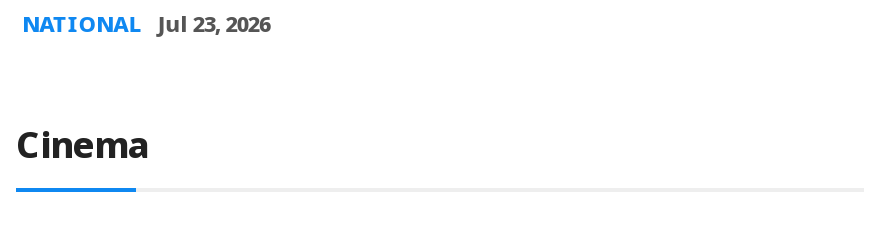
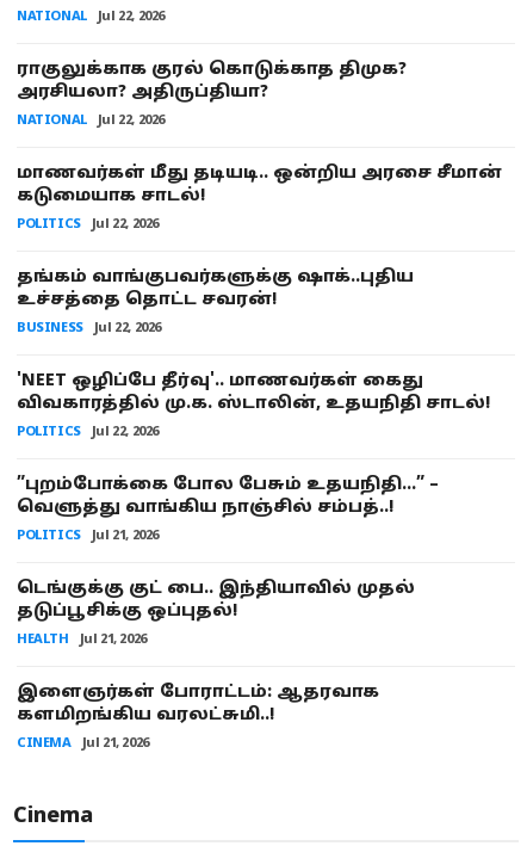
[158,11,270,39] Jul 23, 2026 -> [17,8,502,751] Jul 22, 2026 | ராகுலுக்காக குரல் கொடுக்காத திமுக? | அரசியலா? அதிருப்தியா? | NATIONAL | Jul 22, 2026 | மாணவர்கள் மீது தடியடி.. ஒன்றிய அரசை சீமான் | கடுமையாக சாடல்! | POLITICS | Jul 22, 2026 | தங்கம் வாங்குபவர்களுக்கு ஷாக்..புதிய | உச்சத்தை தொட்ட சவரன்! | BUSINESS | Jul 22, 2026 | 'NEET ஒழிப்பே தீர்வு'.. மாணவர்கள் கைது | விவகாரத்தில் மு.க. ஸ்டாலின், உதயநிதி சாடல்! | POLITICS | Jul 22, 2026 | ”புறம்போக்கை போல பேசும் உதயநிதி…” – | வெளுத்து வாங்கிய நாஞ்சில் சம்பத்..! | POLITICS | Jul 21, 2026 | டெங்குக்கு குட் பை.. இந்தியாவில் முதல் | தடுப்பூசிக்கு ஒப்புதல்! | HEALTH | Jul 21, 2026 | இளைஞர்கள் போராட்டம்: ஆதரவாக | களமிறங்கிய வரலட்சுமி..! | CINEMA | Jul 21, 2026

